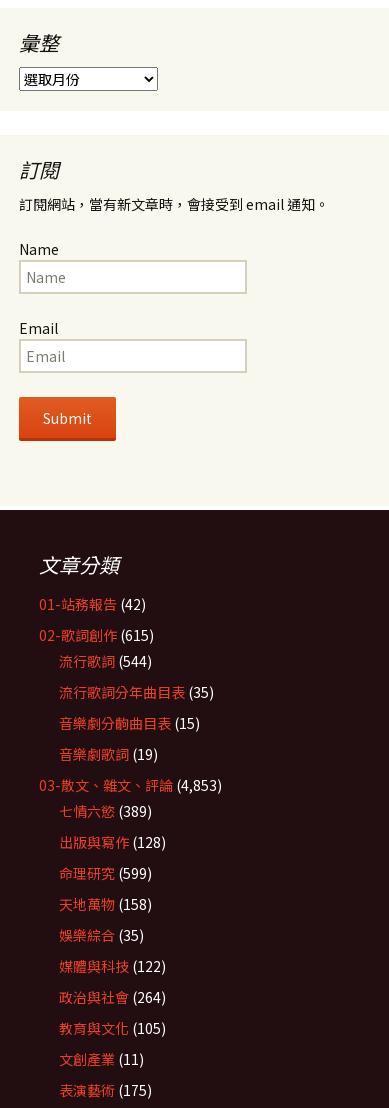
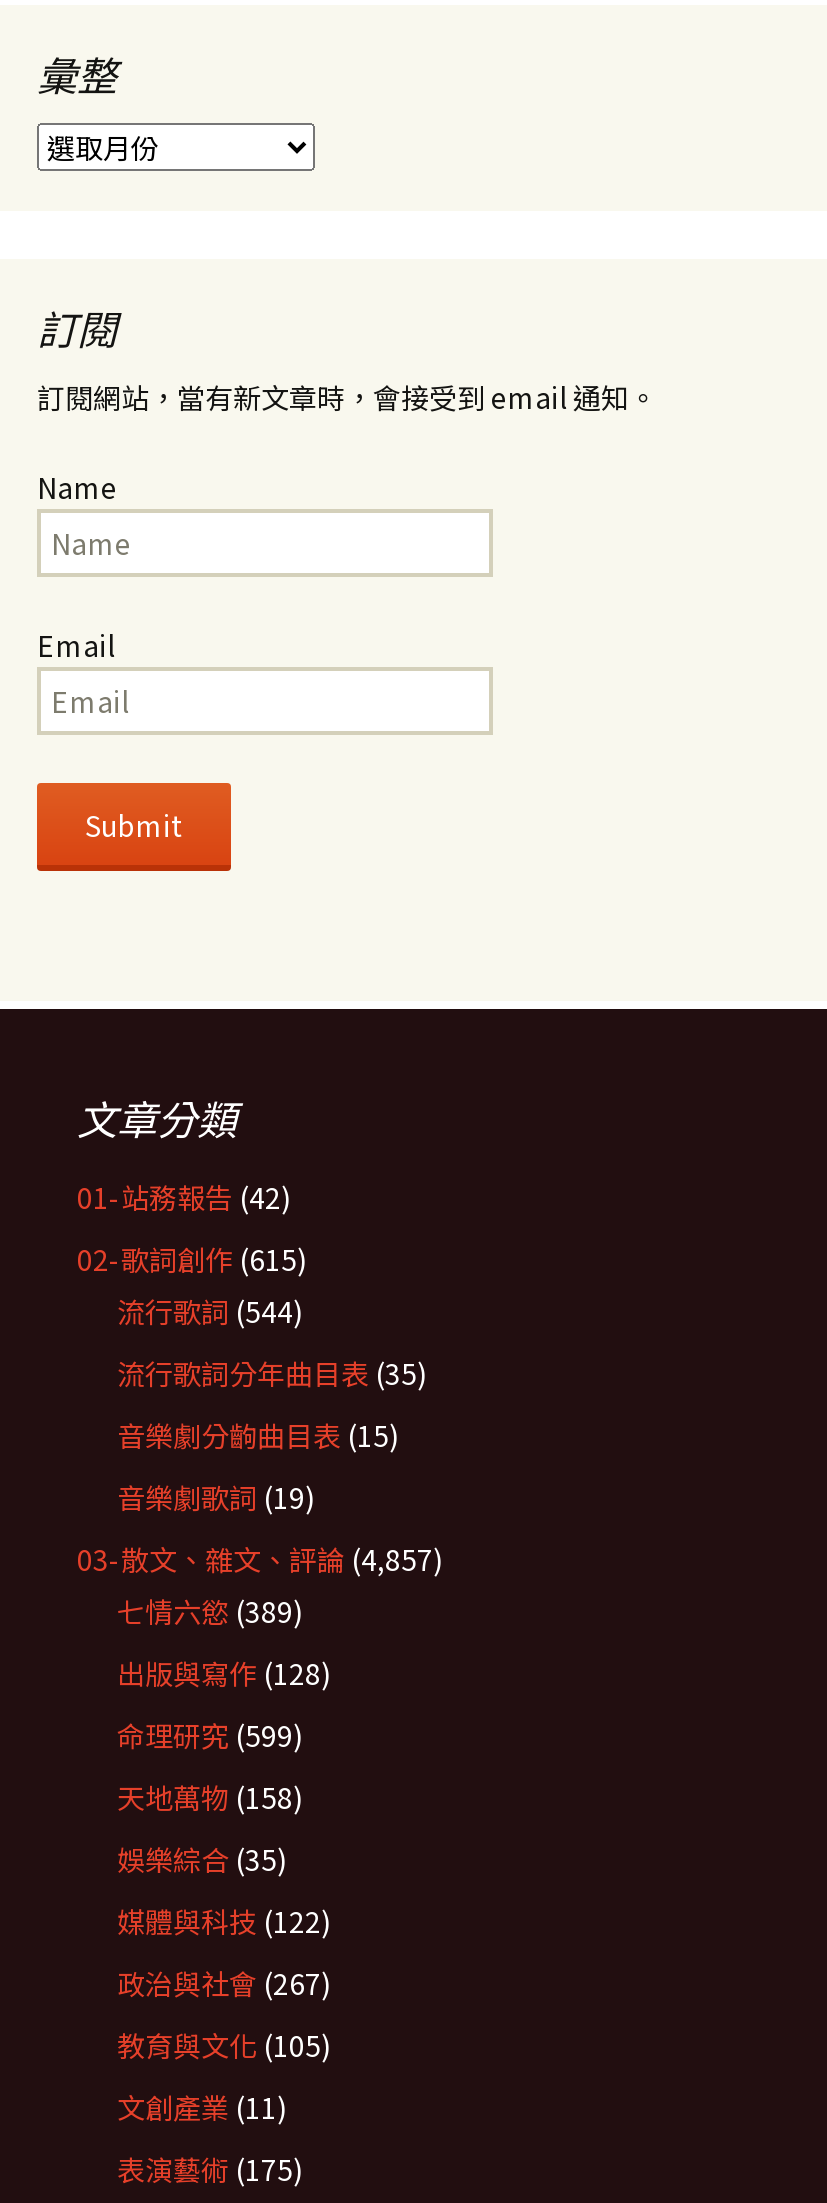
[39,774,222,794] 03-散文、雜文、評論(4,853) -> [77,1538,443,1578] 03-散文、雜文、評論(4,857)
[59,986,166,1006] 政治與社會(264) -> [117,1962,331,2002] 政治與社會(267)

